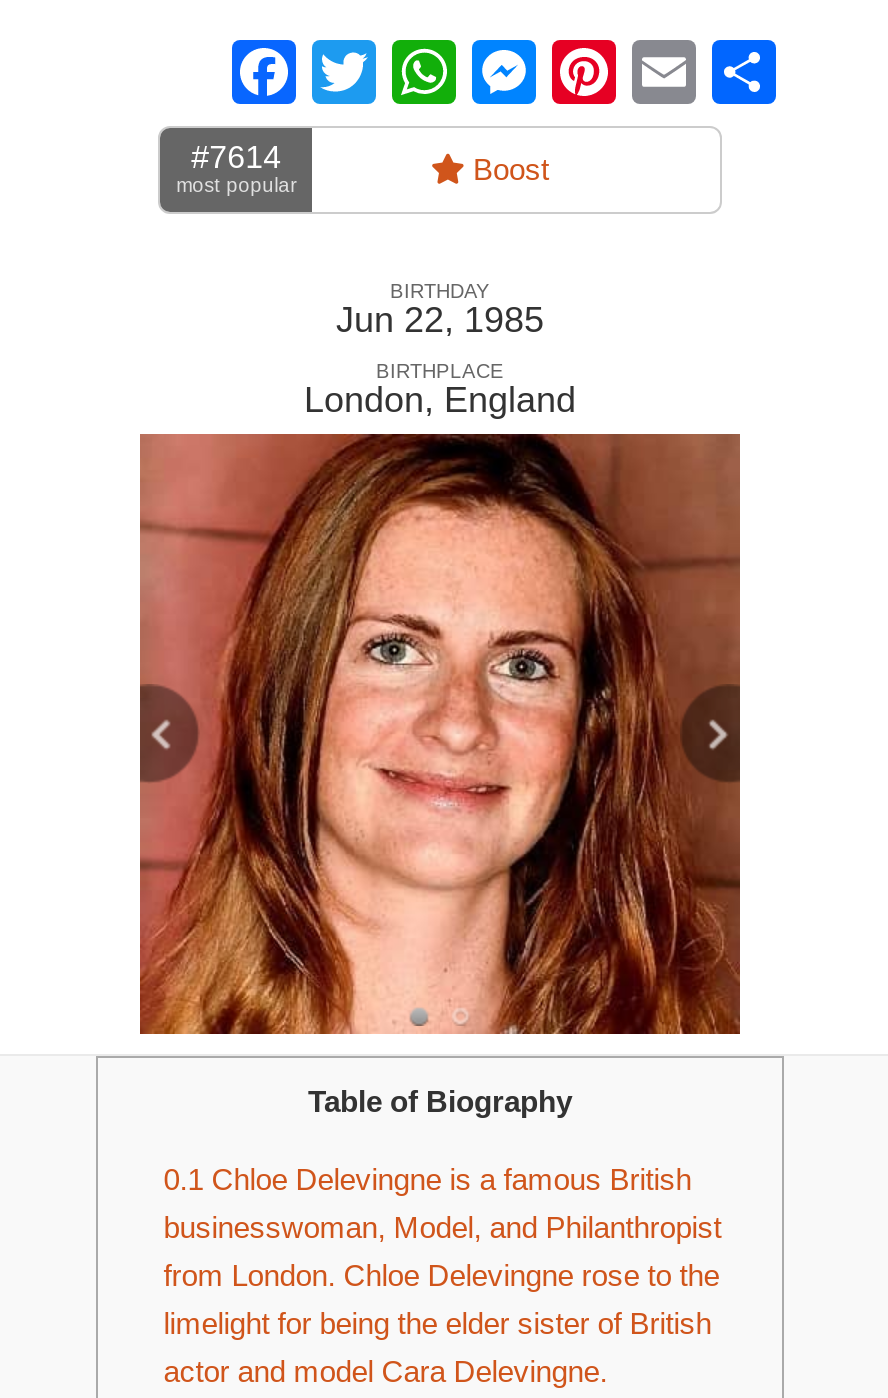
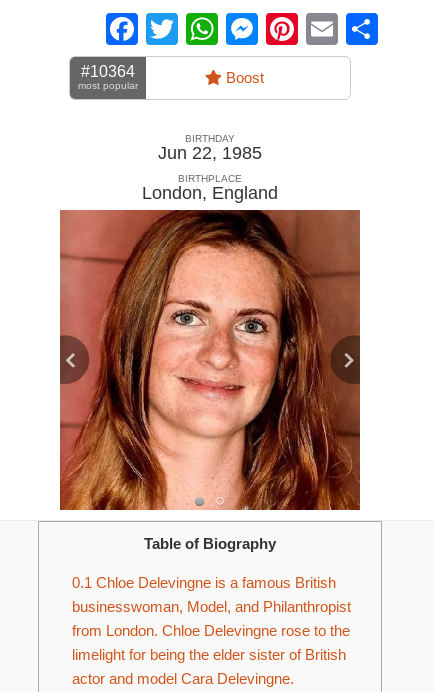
[191,140,281,174] #7614 -> [81,63,135,80] #10364

